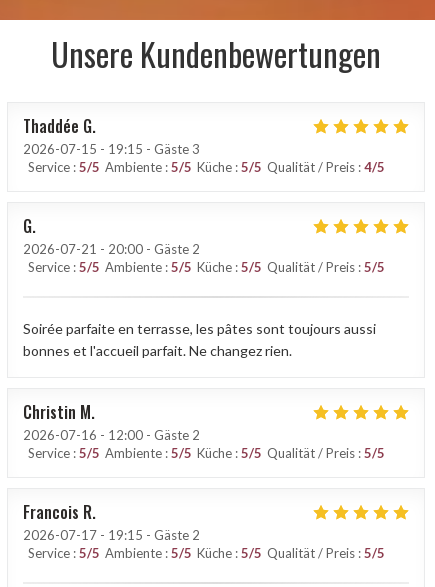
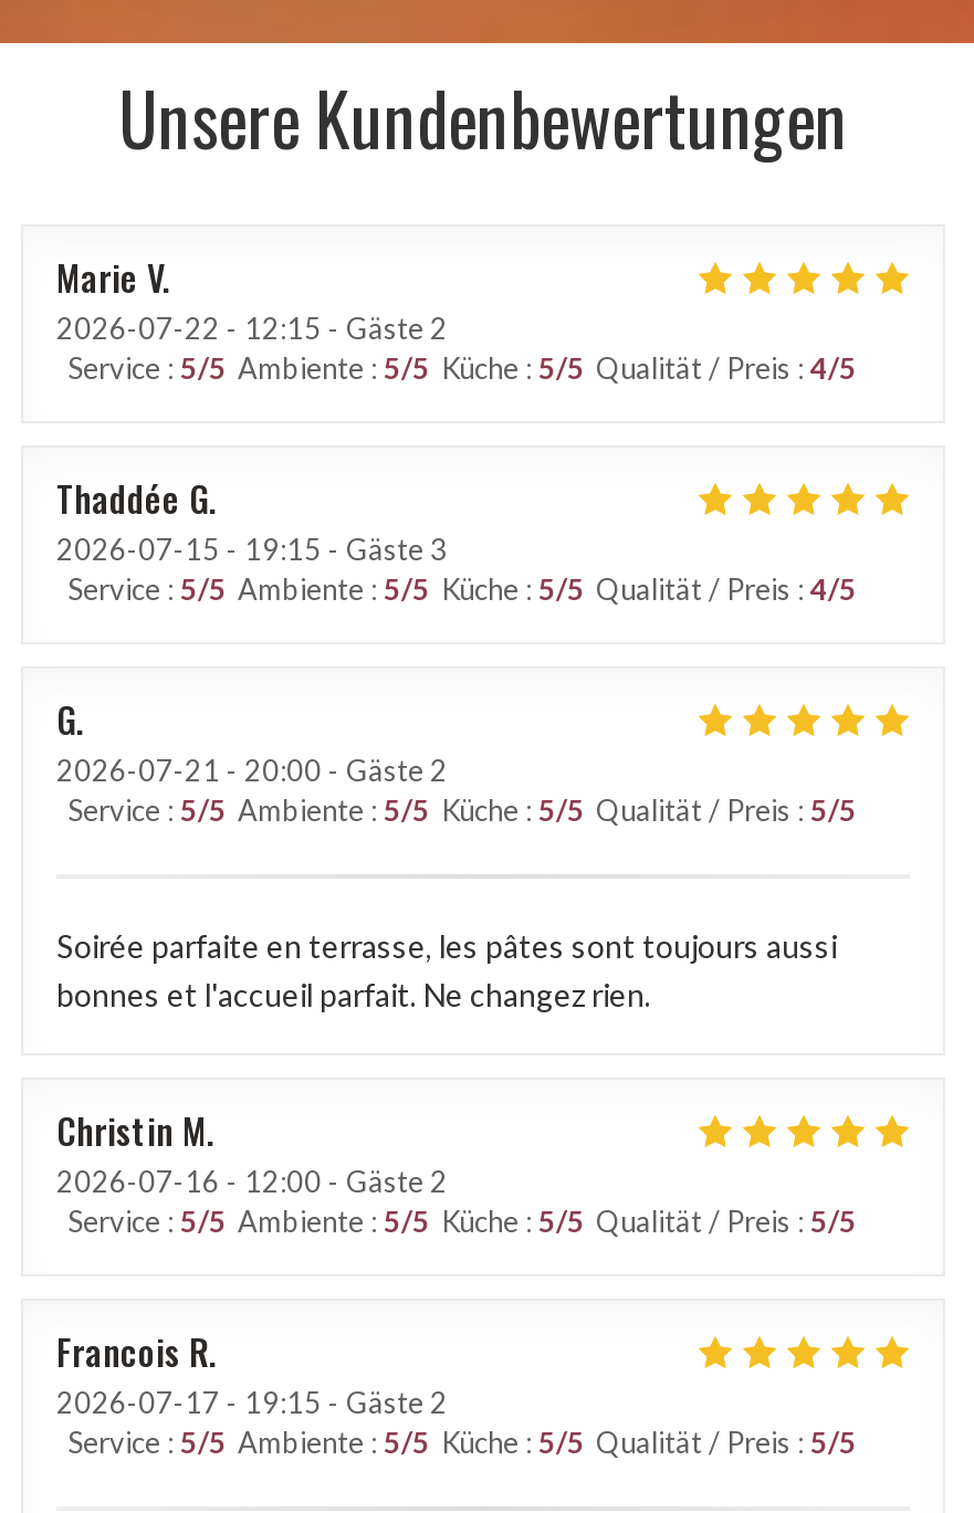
none -> [56,251,857,386] Marie V | 2026-07-22 - 12:15 - Gäste 2 | Service: 5/5 Ambiente: 5/5 Küche: 5/5 Qualität / Preis: 4/5

